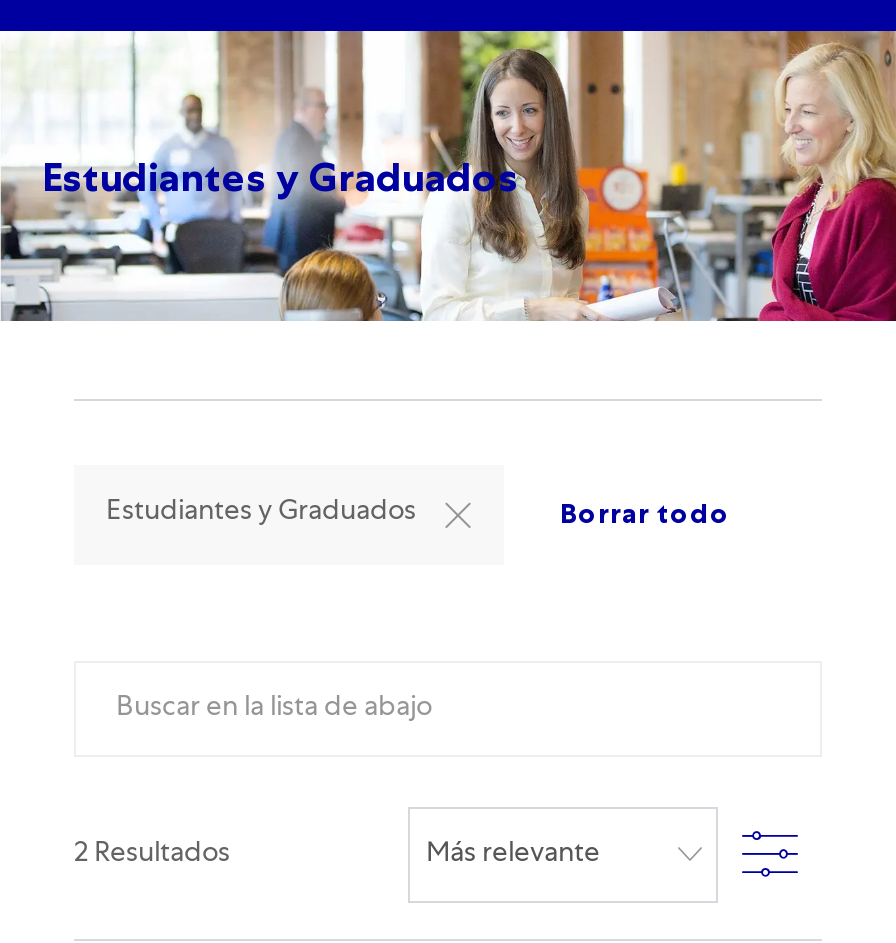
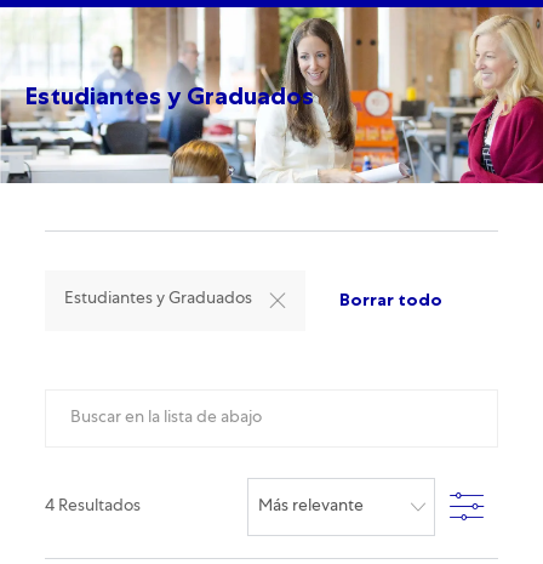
[74,842,230,870] 2 Resultados -> [45,499,141,516] 4 Resultados

